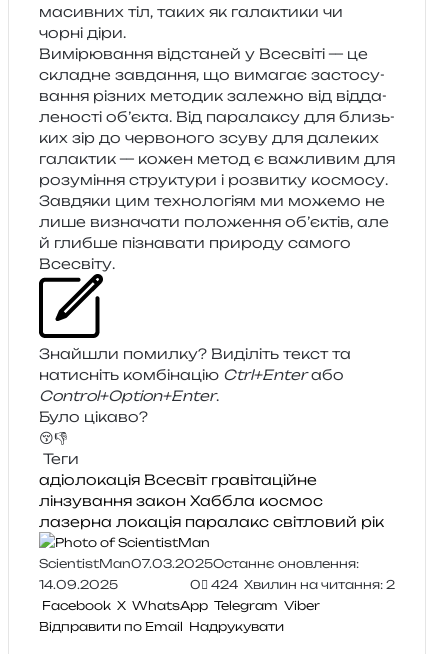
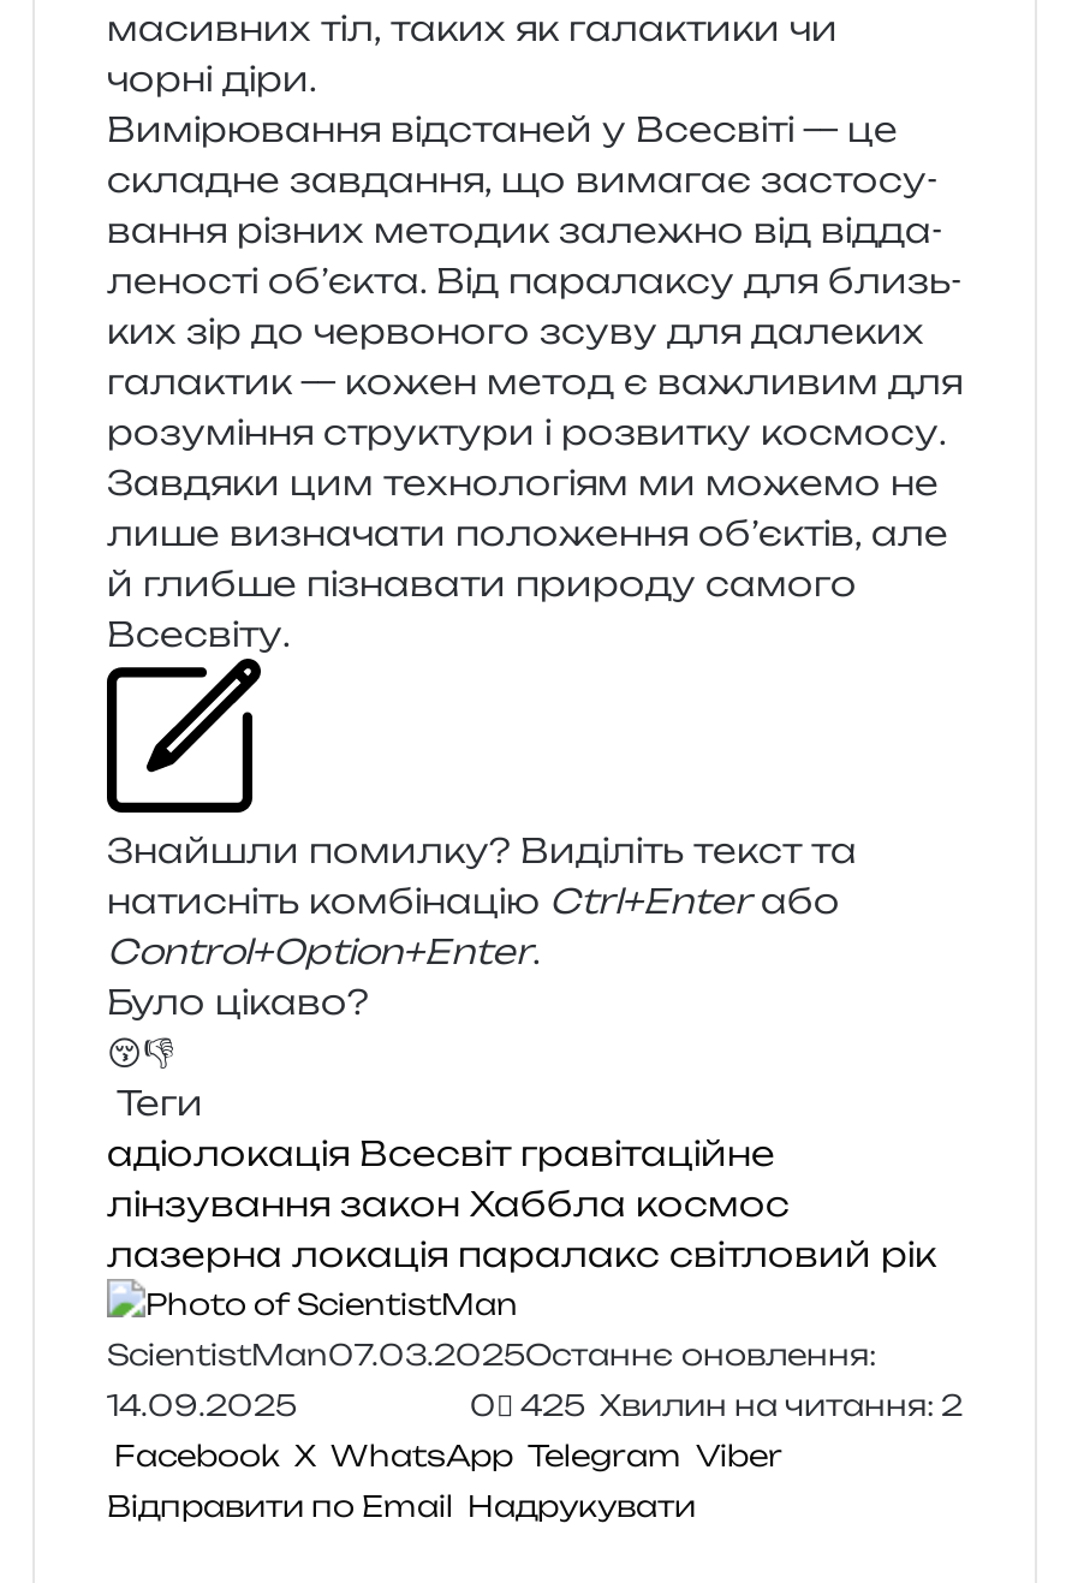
[190,577,395,592] 0 424 Хвилин на читання: 2 -> [470,1388,963,1424] 0 425 Хвилин на читання: 2

